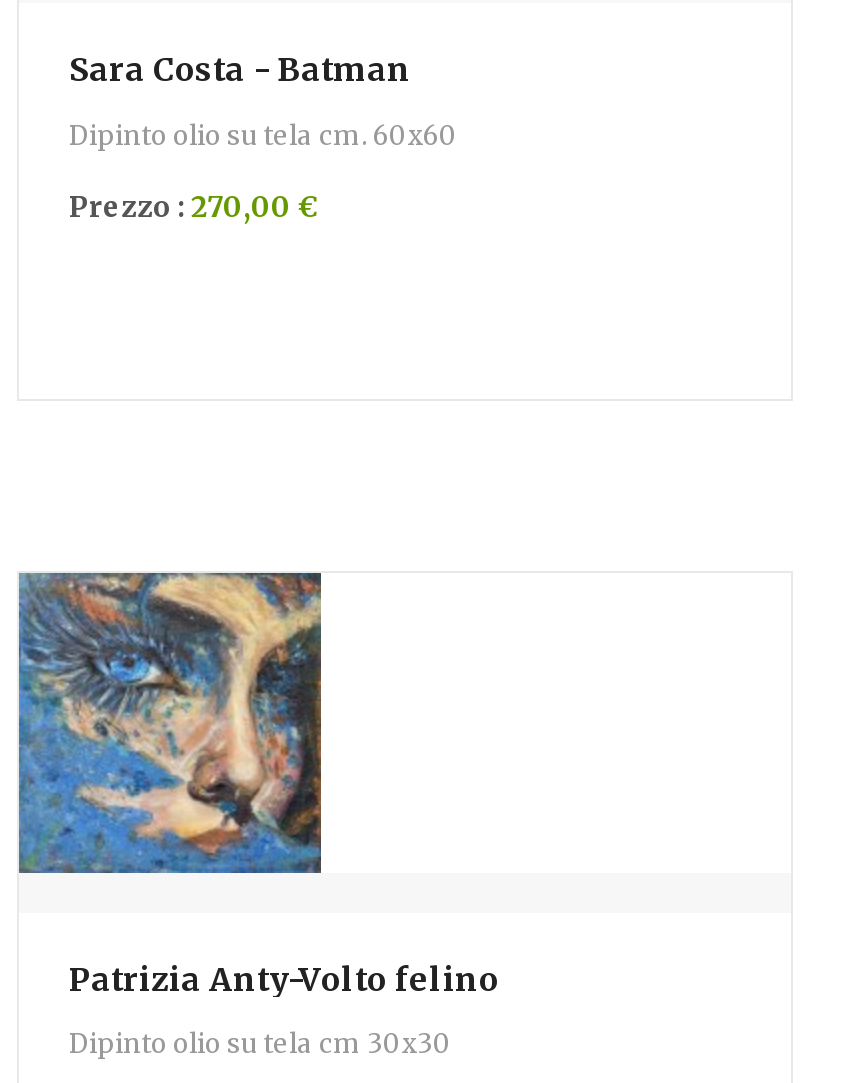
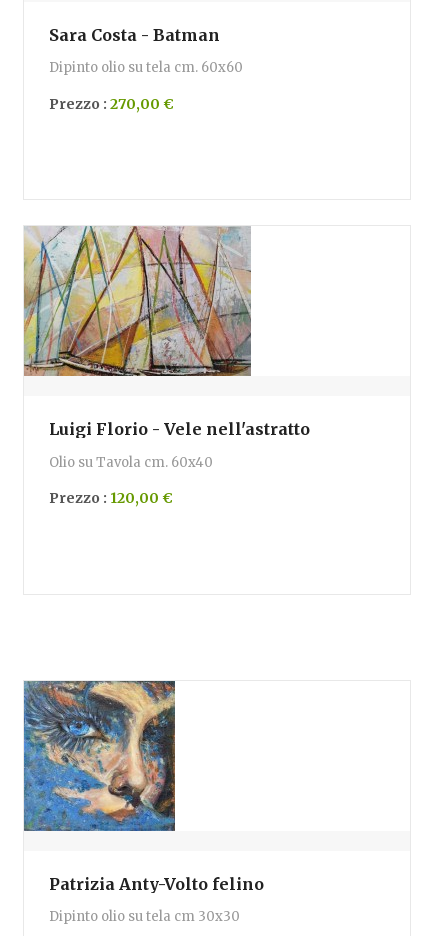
none -> [23,225,252,377] [image]
none -> [49,419,310,507] Luigi Florio - Vele nell'astratto | Olio su Tavola cm. 60x40 | Prezzo : 120,00 €

